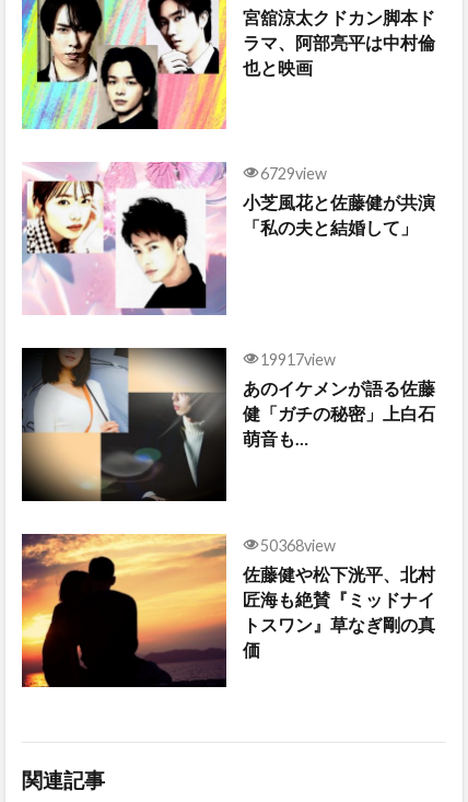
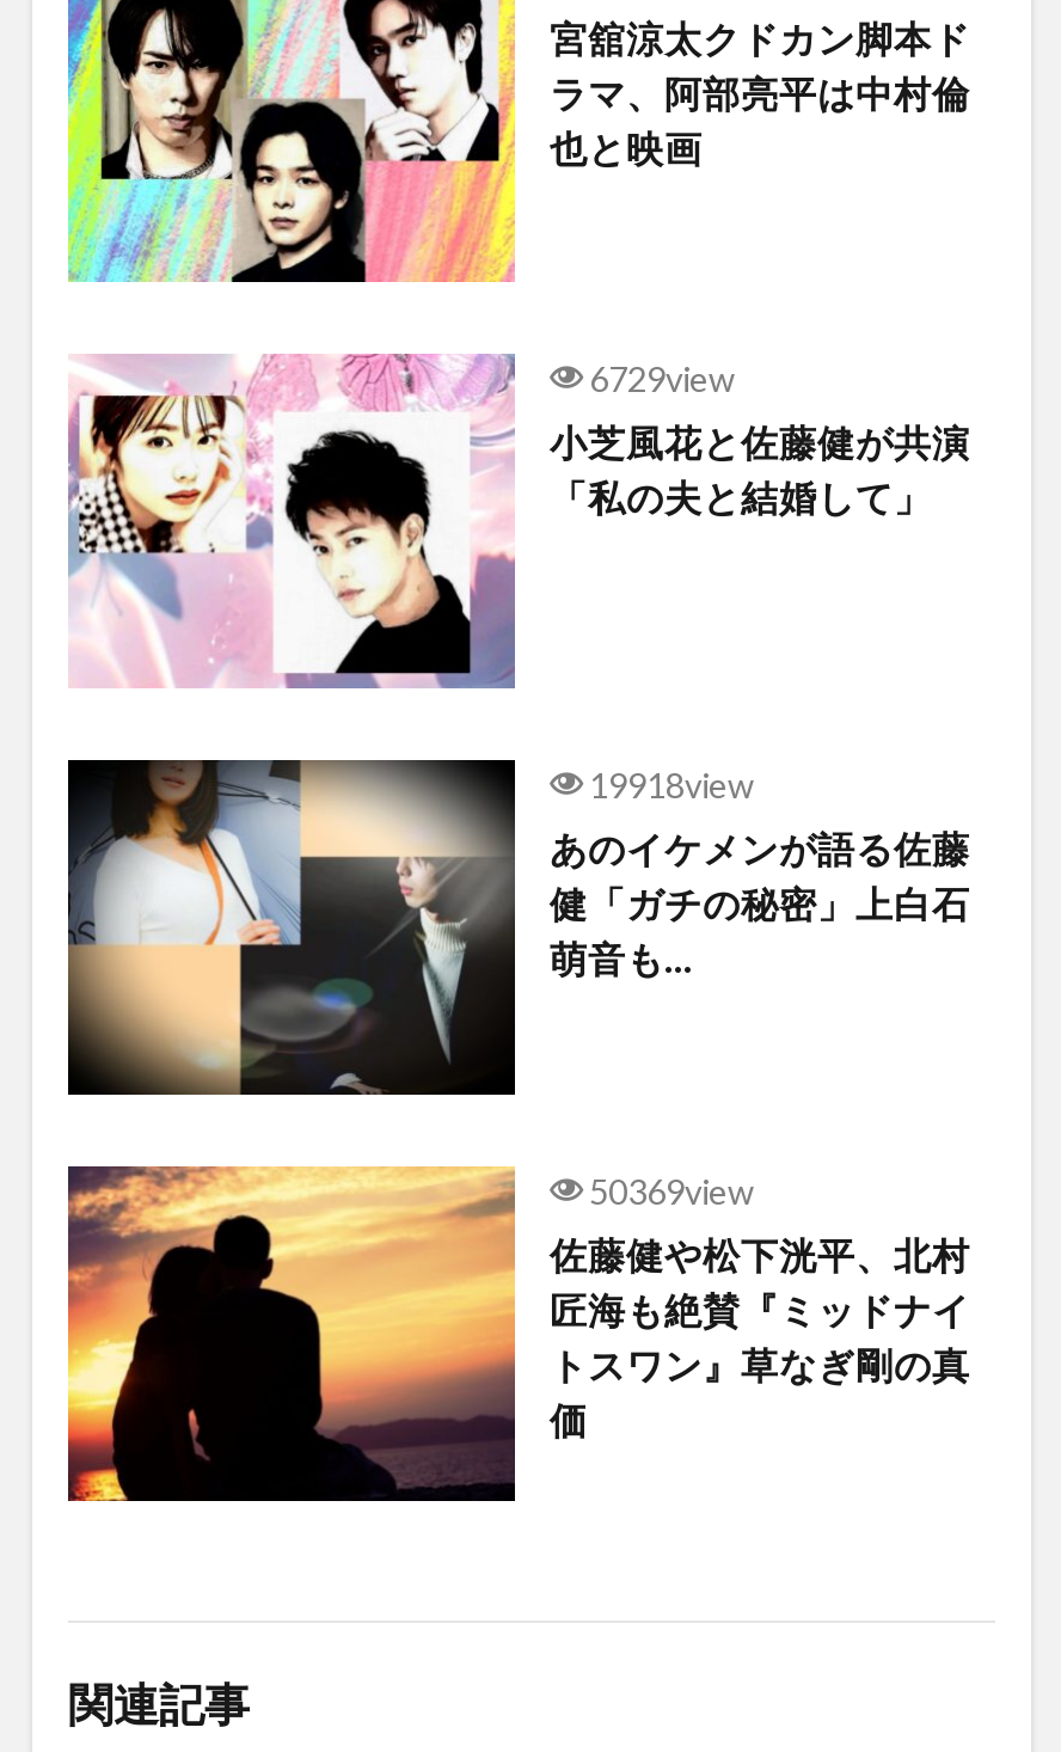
[260,350,336,369] 19917view -> [589,765,754,806] 19918view
[260,536,336,555] 50368view -> [589,1171,754,1212] 50369view

